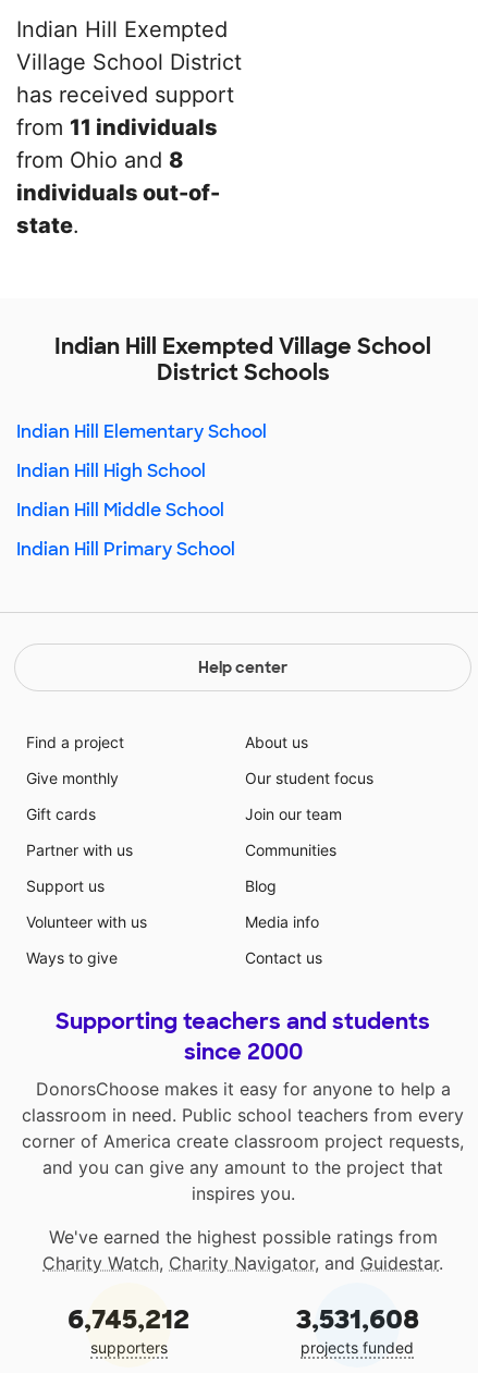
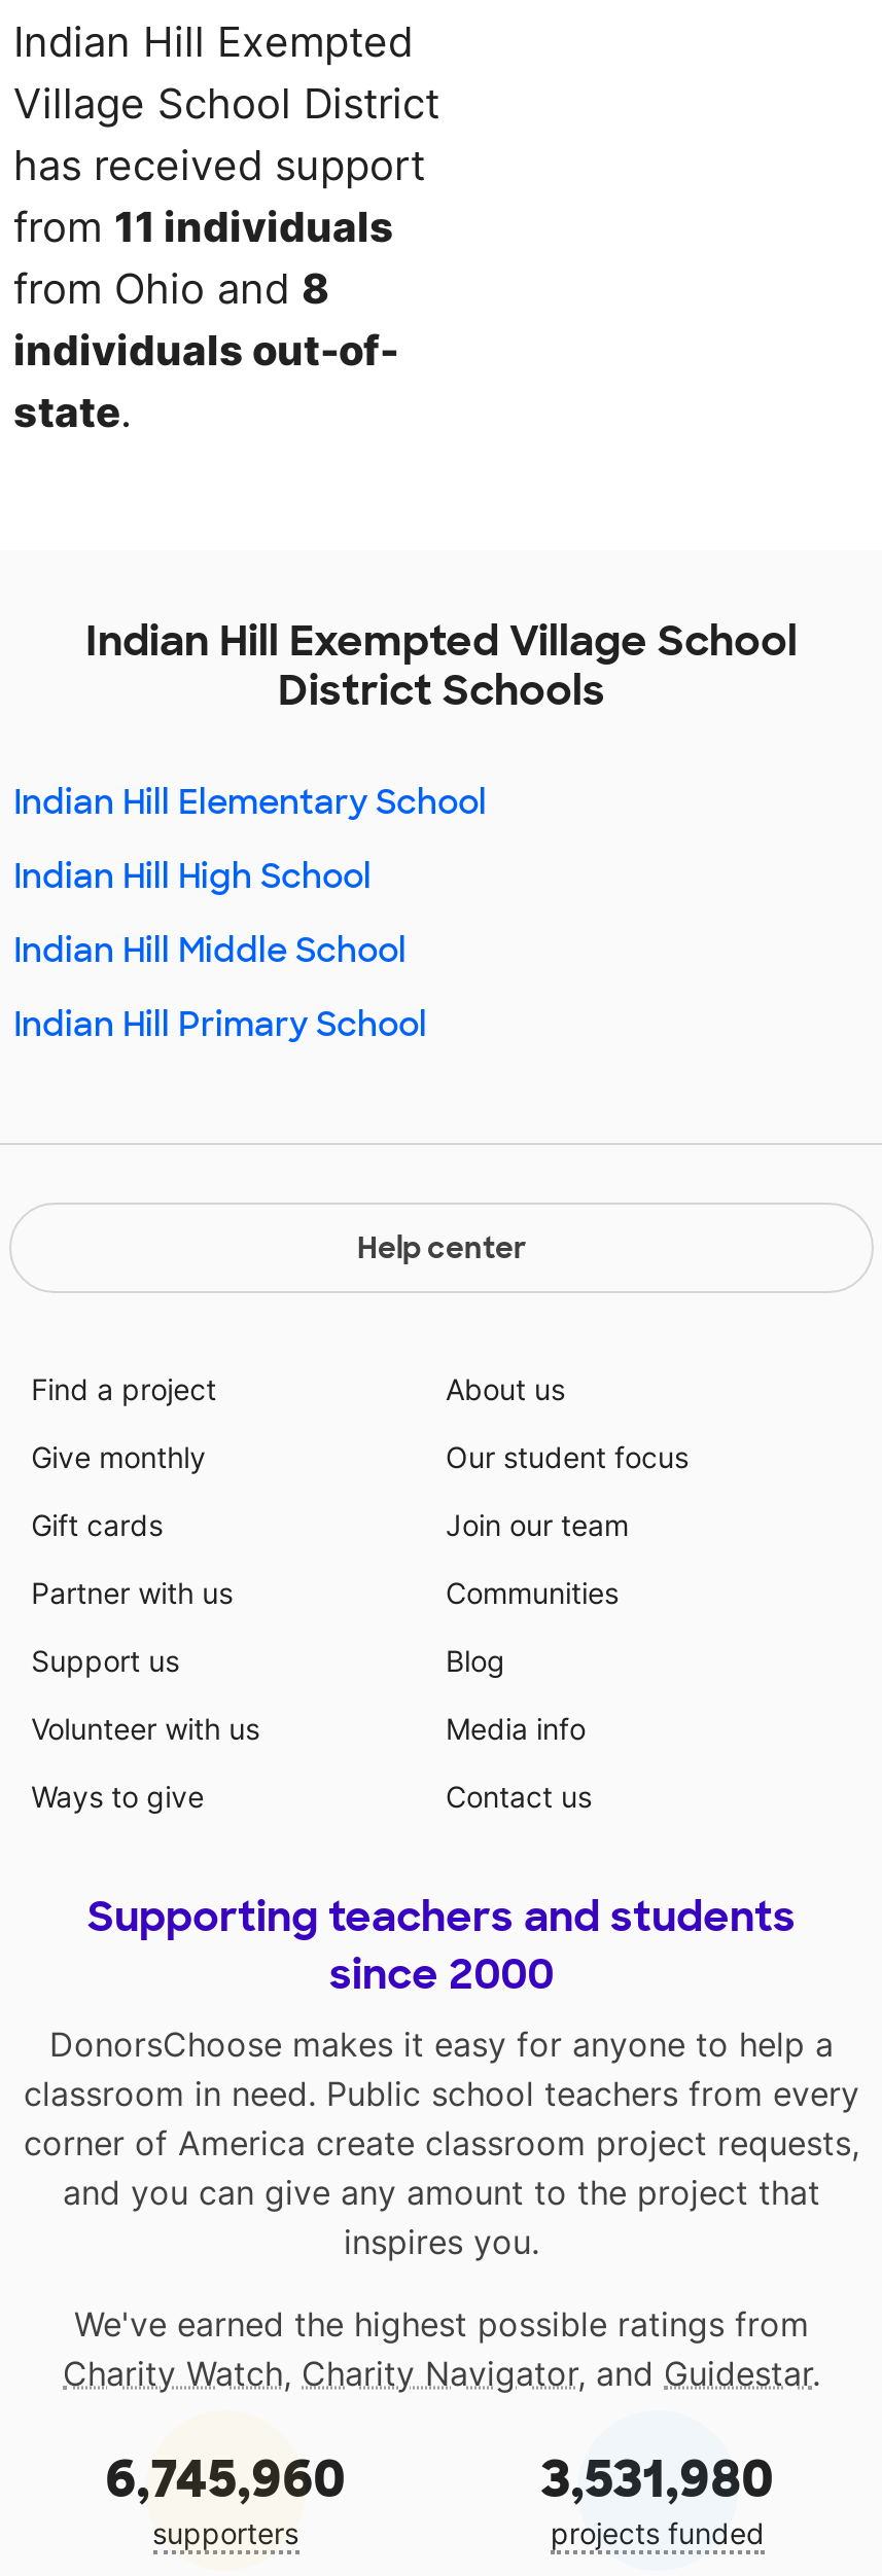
[68,1302,189,1336] 6,745,212 -> [105,2447,346,2511] 6,745,960
[296,1302,419,1336] 3,531,608 -> [541,2447,774,2511] 3,531,980

